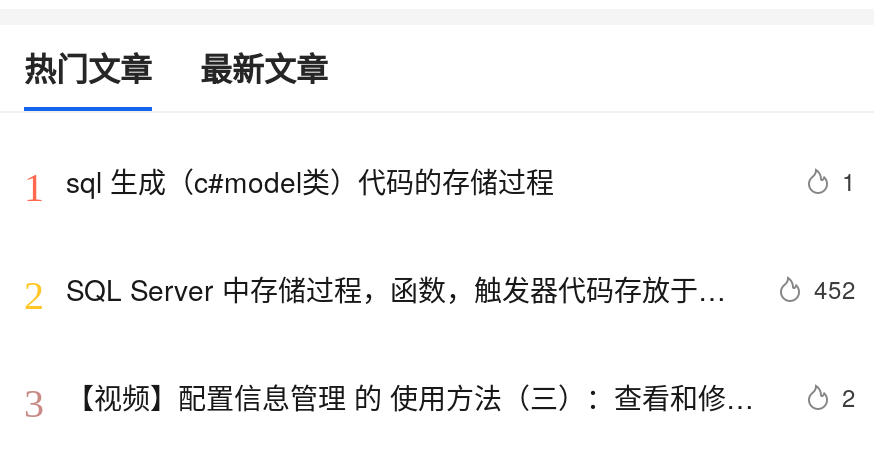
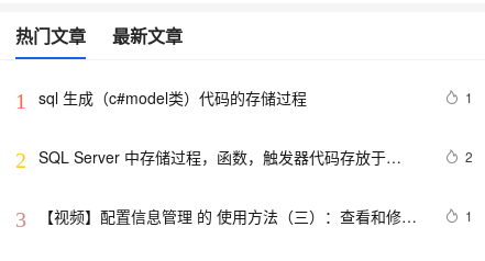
[814,271,856,305] 452 -> [465,147,473,166] 2
[842,379,856,413] 2 -> [465,206,473,225] 1

